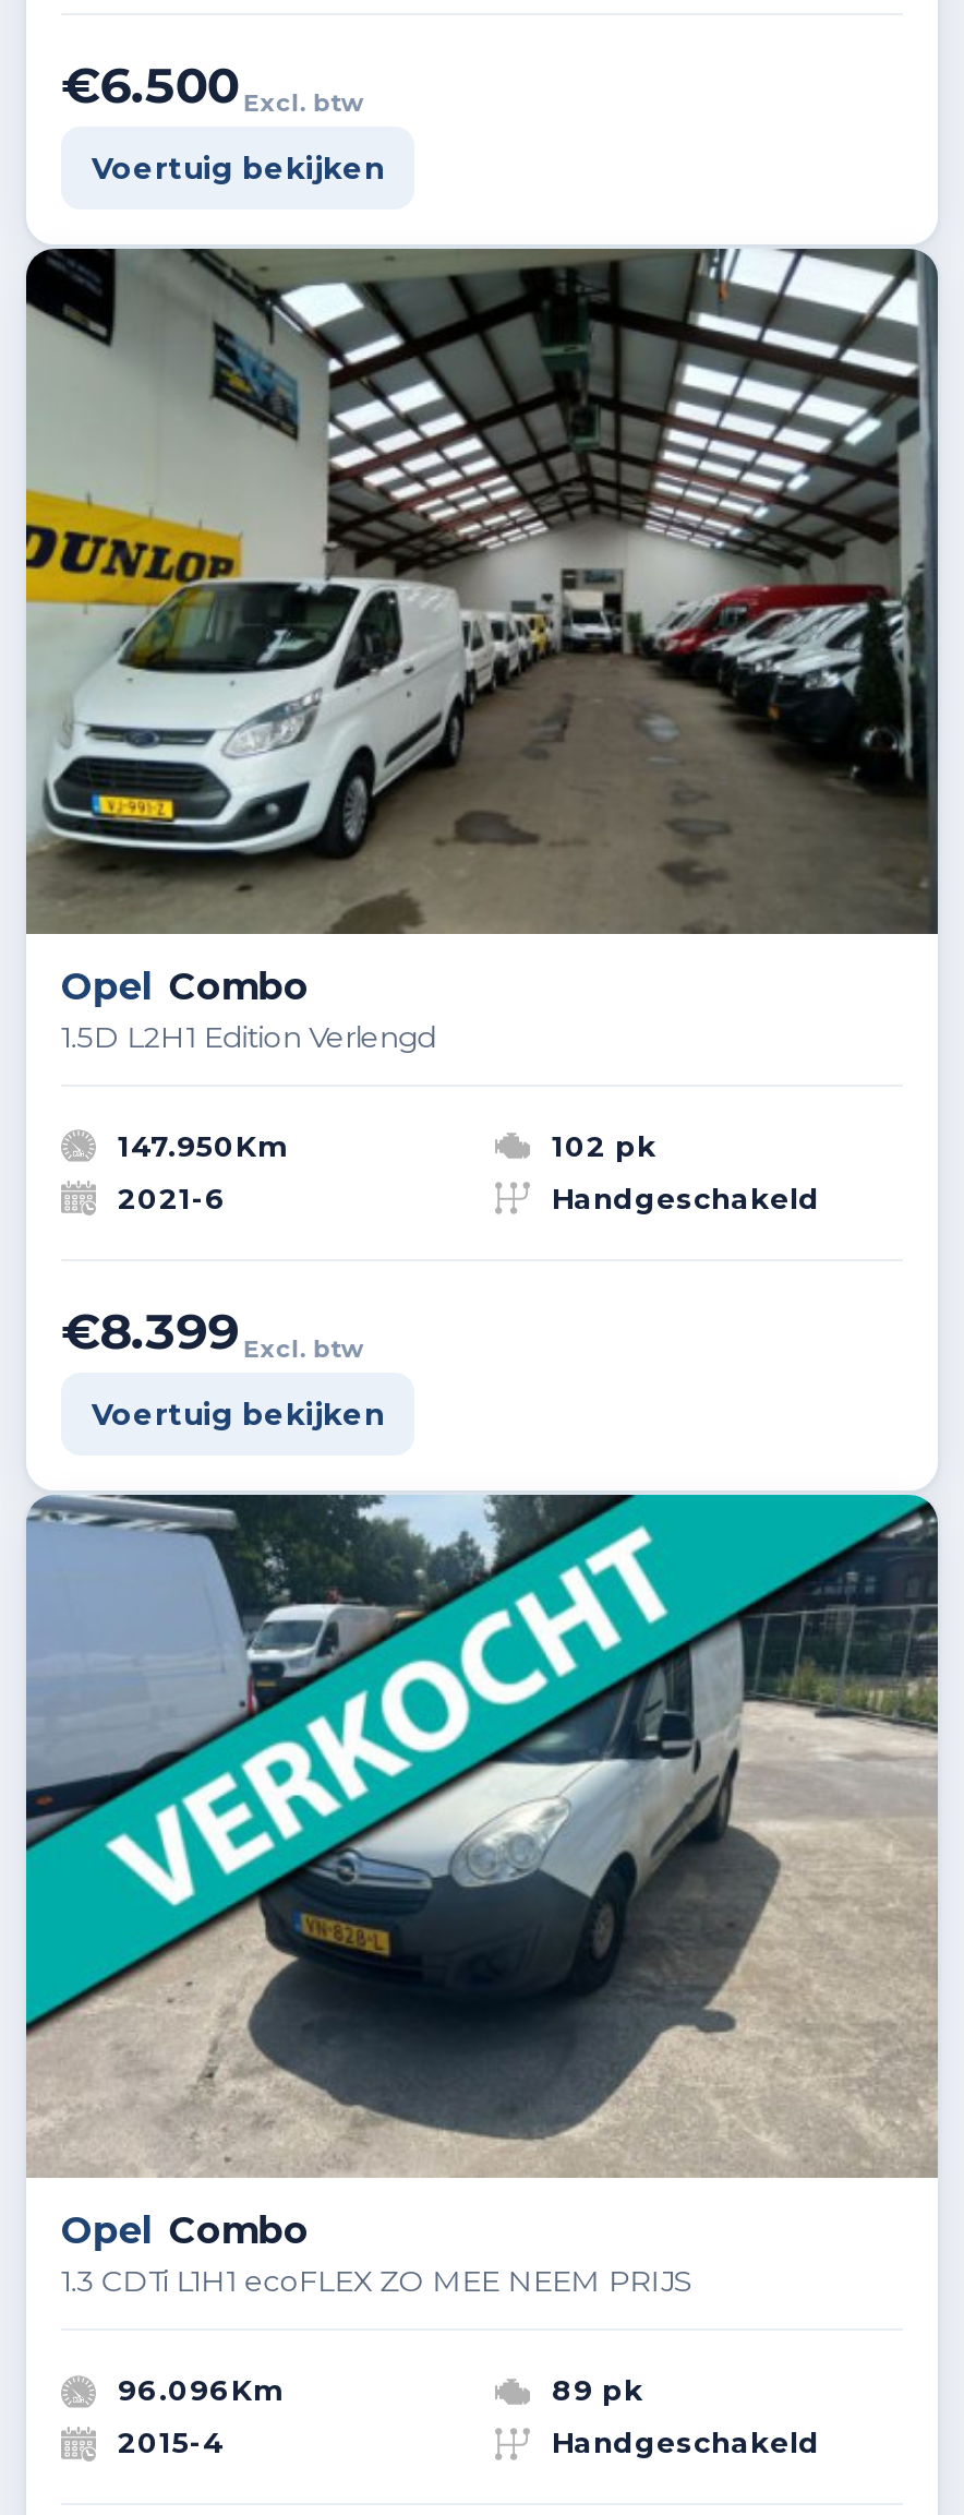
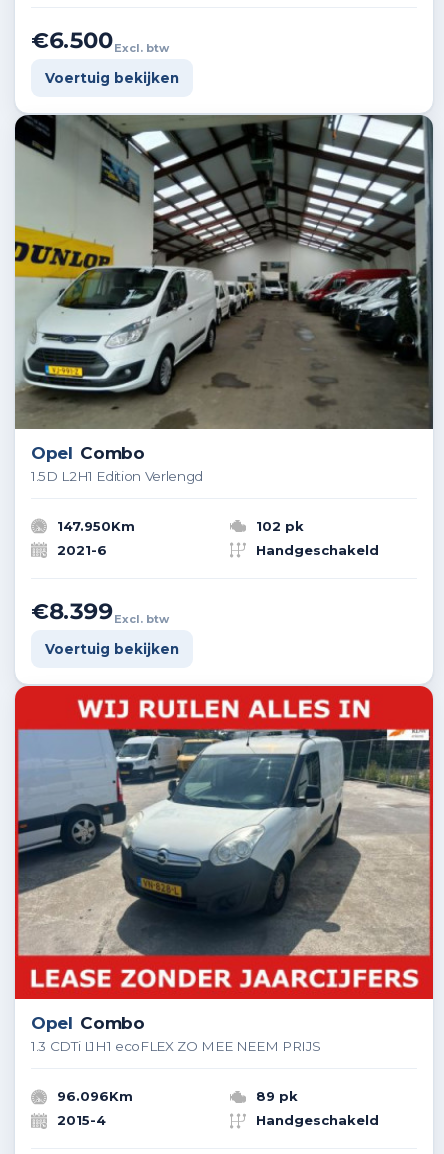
[24,1493,940,2178] [image] -> [14,685,434,1000] [image]

